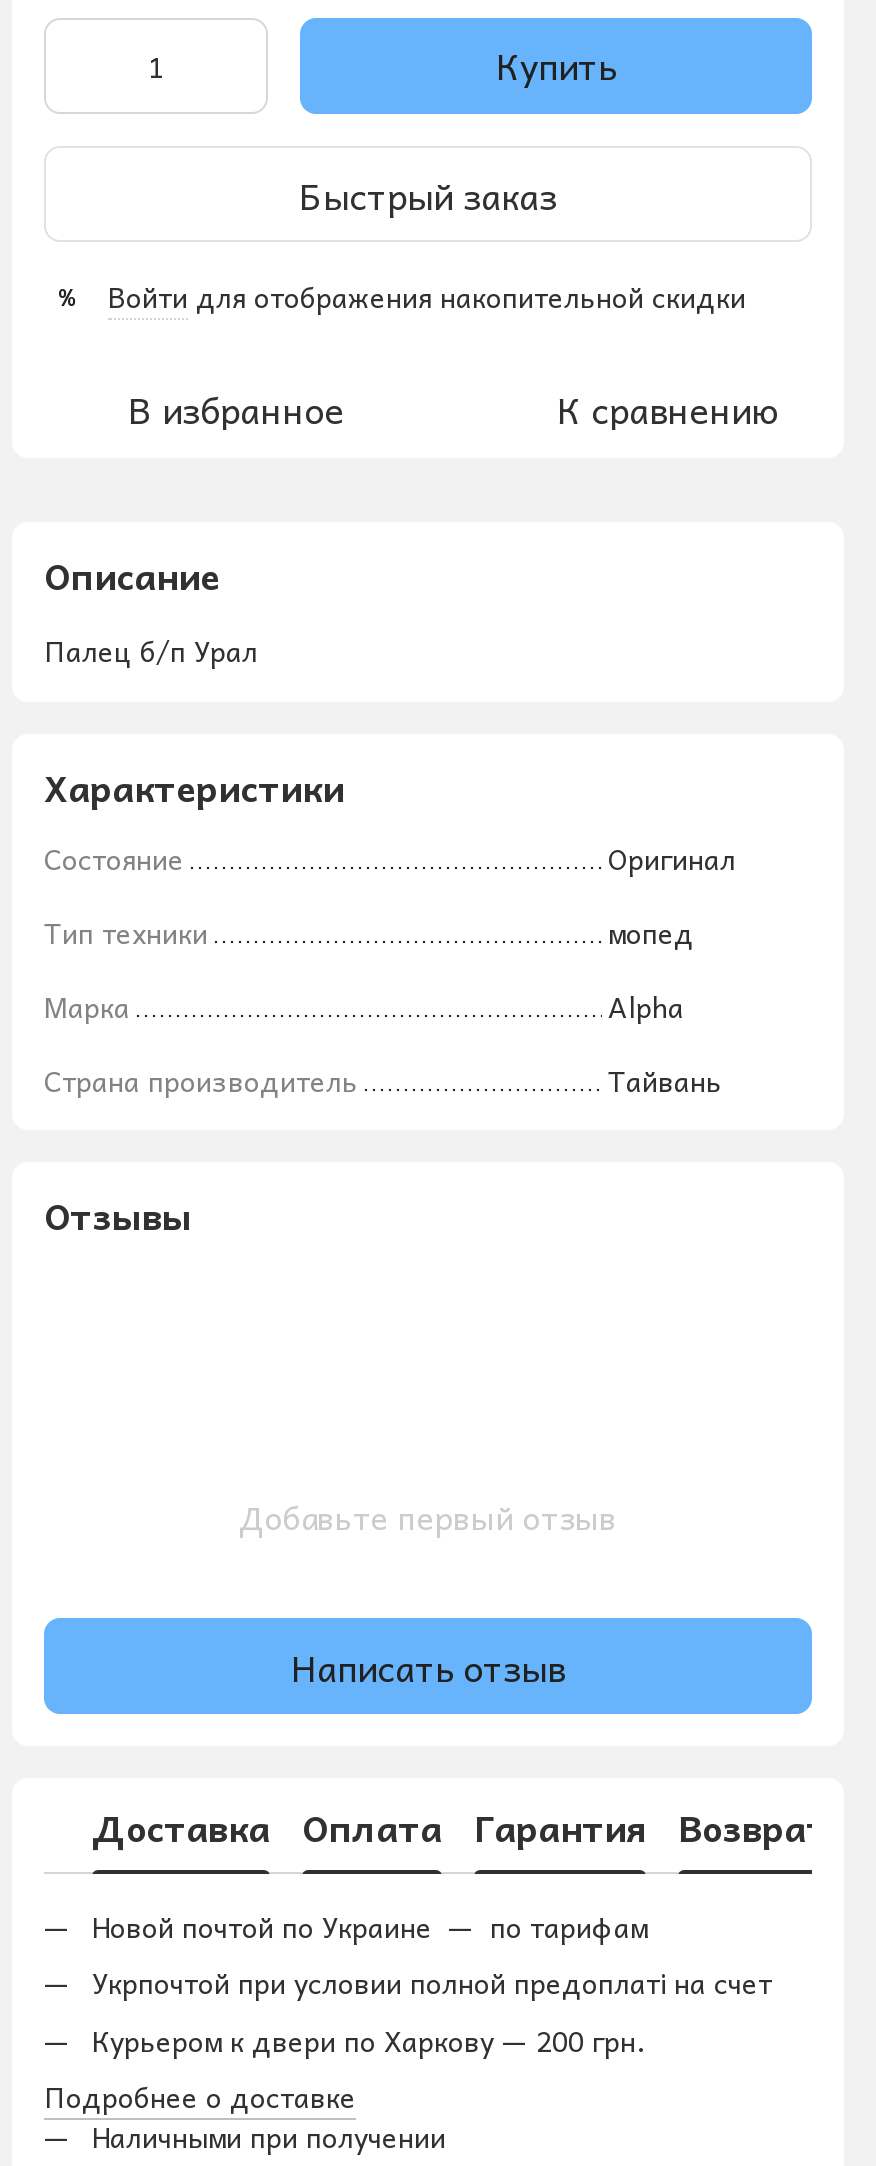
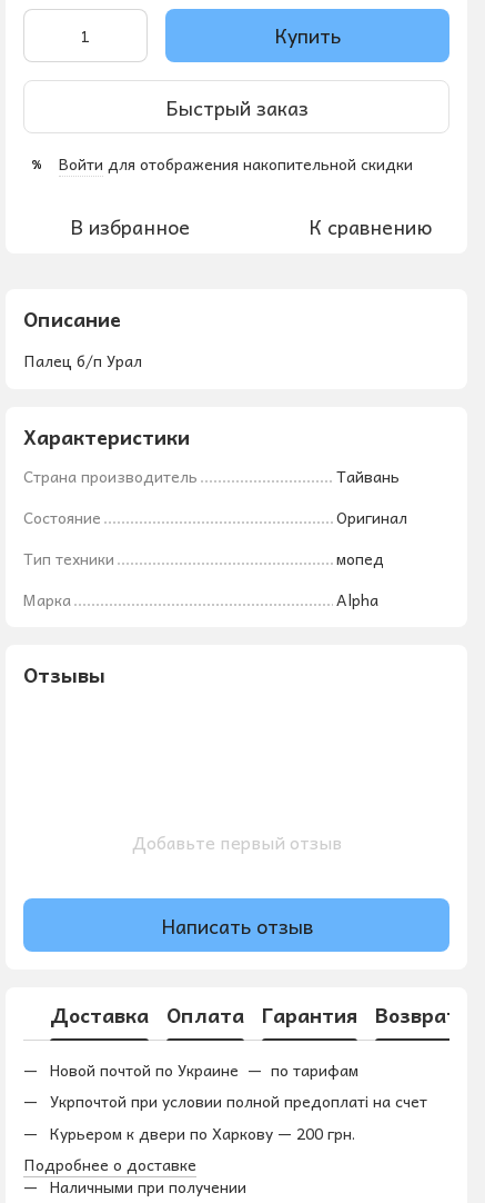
moved [44,836,736,1028] -> [23,505,407,612]: Состояние | Оригинал | Тип техники | мопед | Марка | Alpha
moved [44,1058,722,1102] -> [23,464,400,488]: Страна производитель | Тайвань

